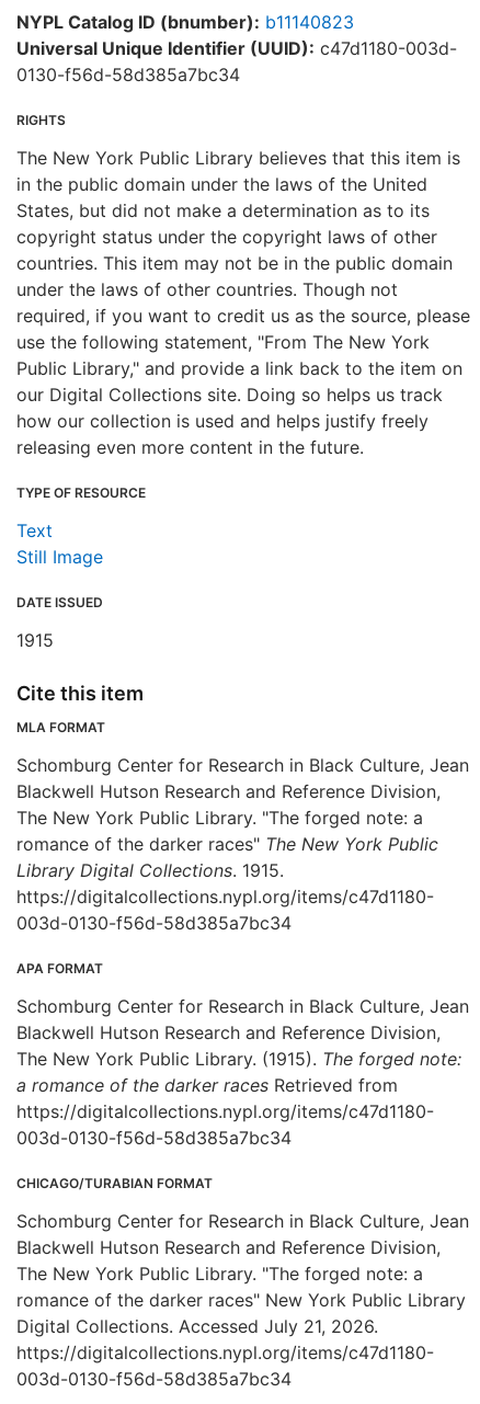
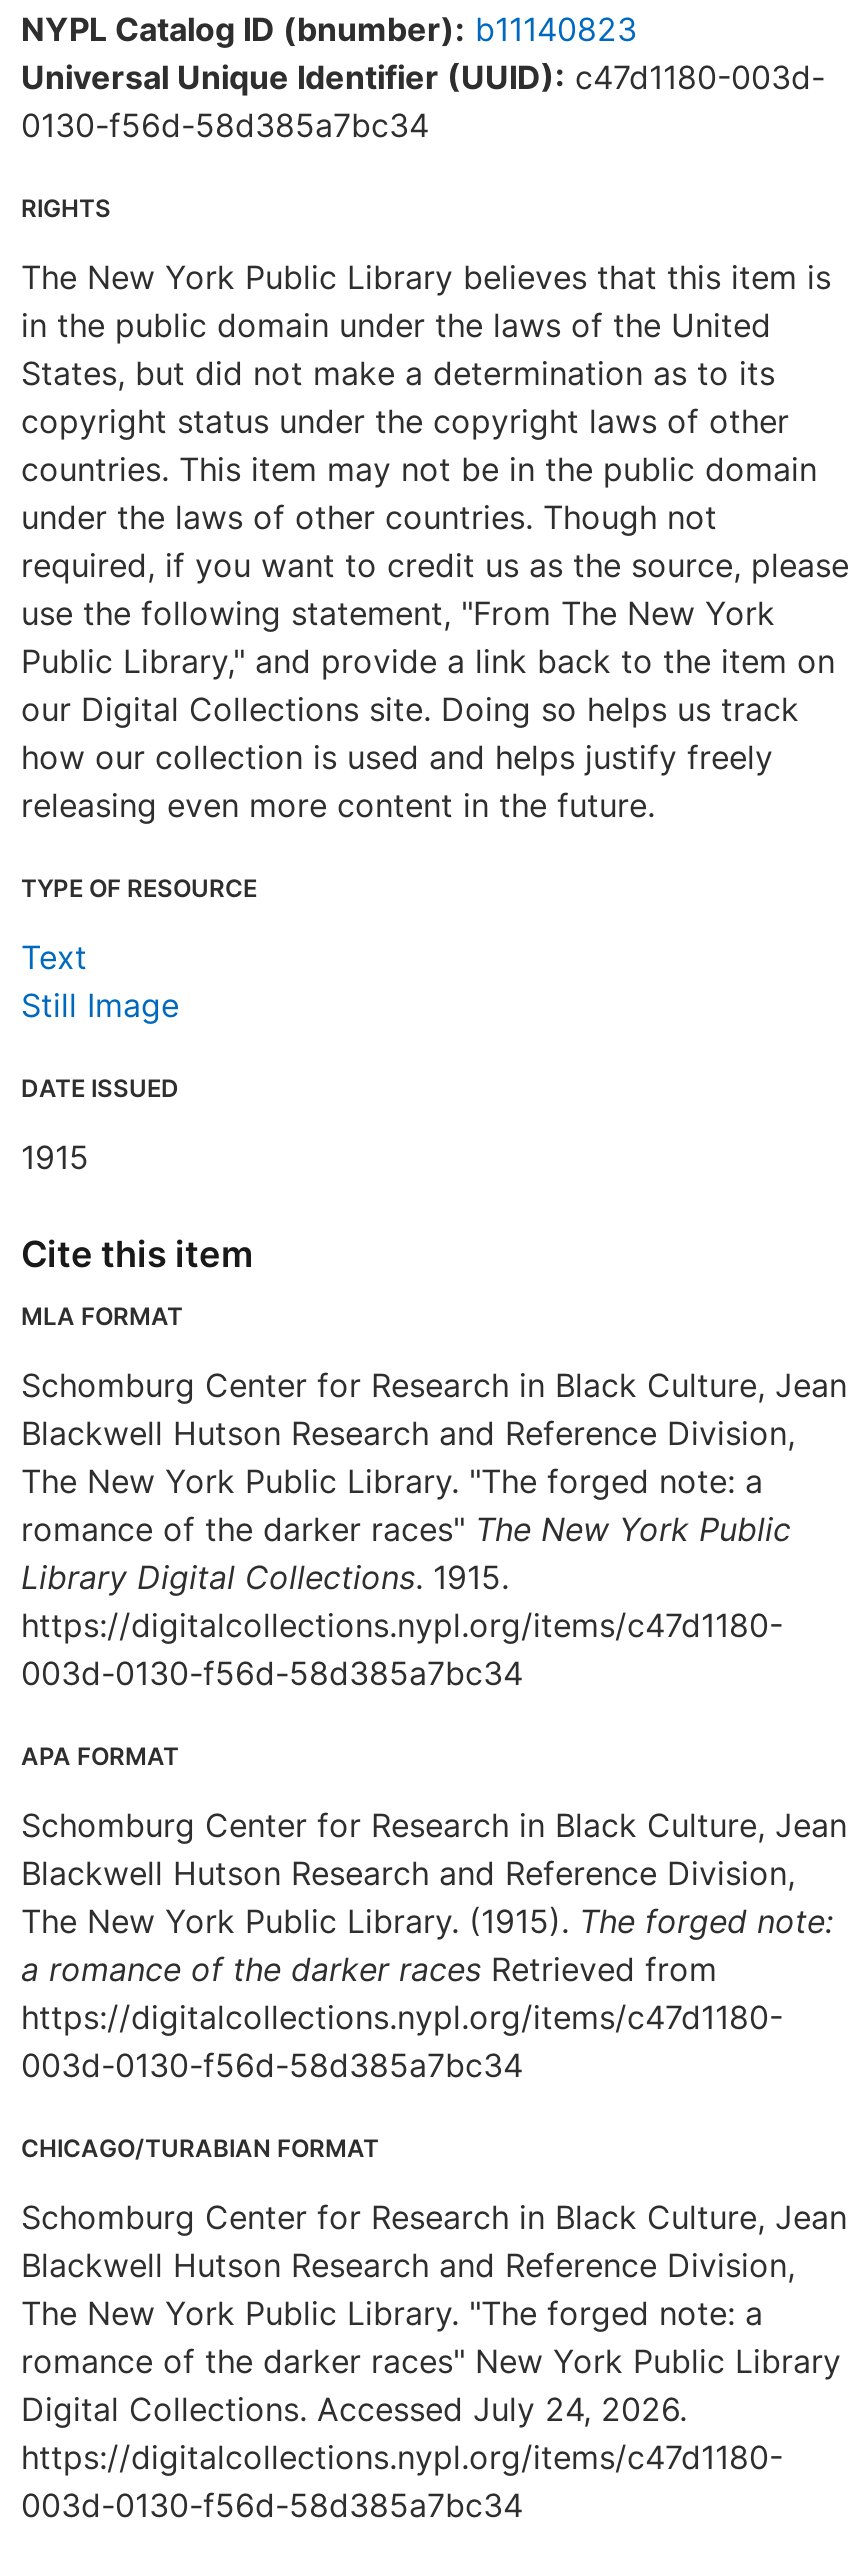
[16,1315,378,1337] Digital Collections. Accessed July 21, 2026. -> [21,2389,687,2429] Digital Collections. Accessed July 24, 2026.

